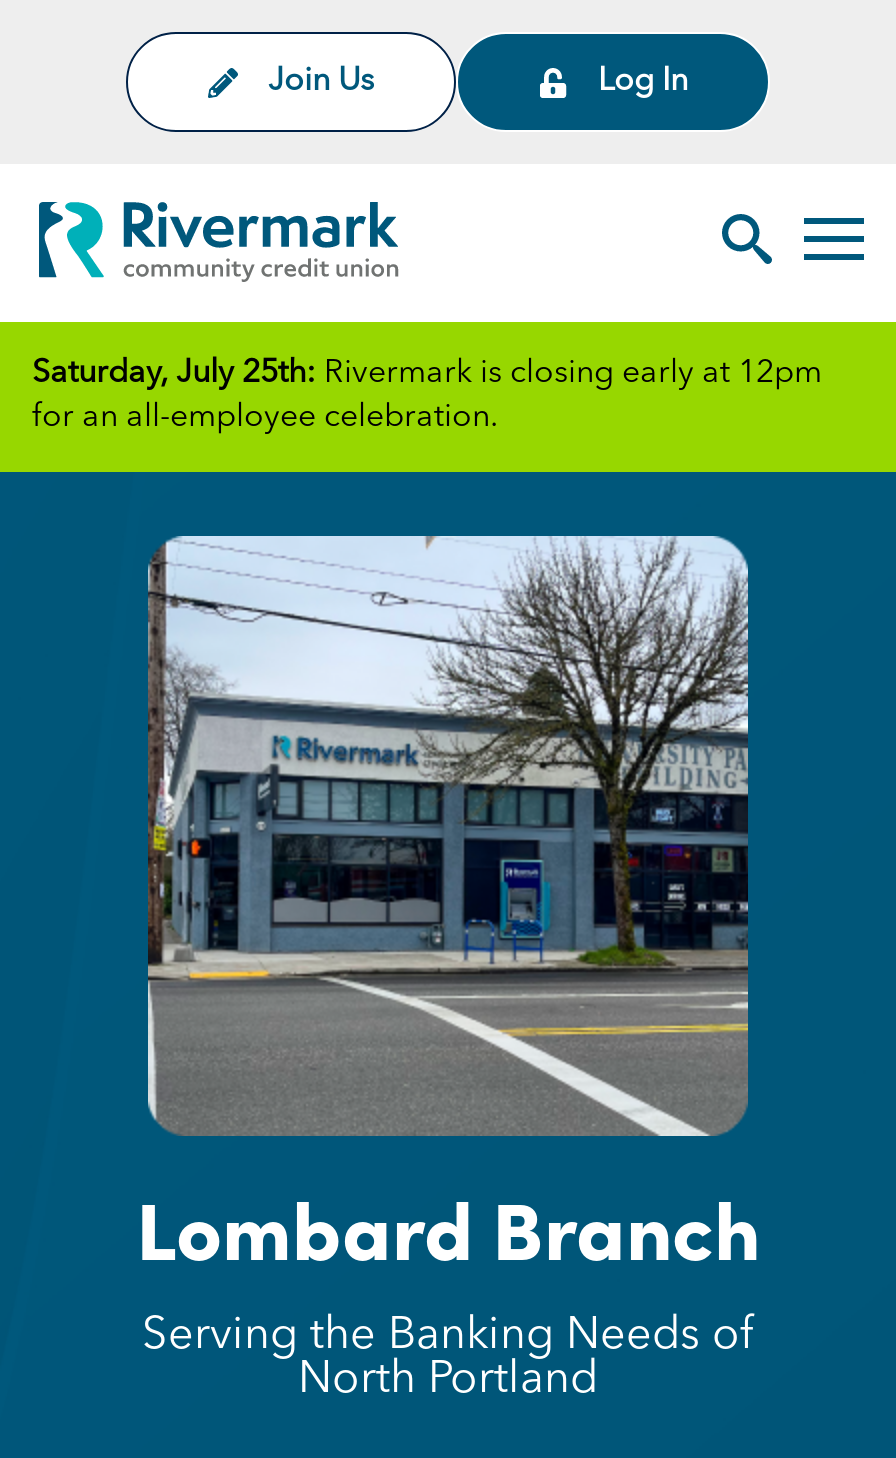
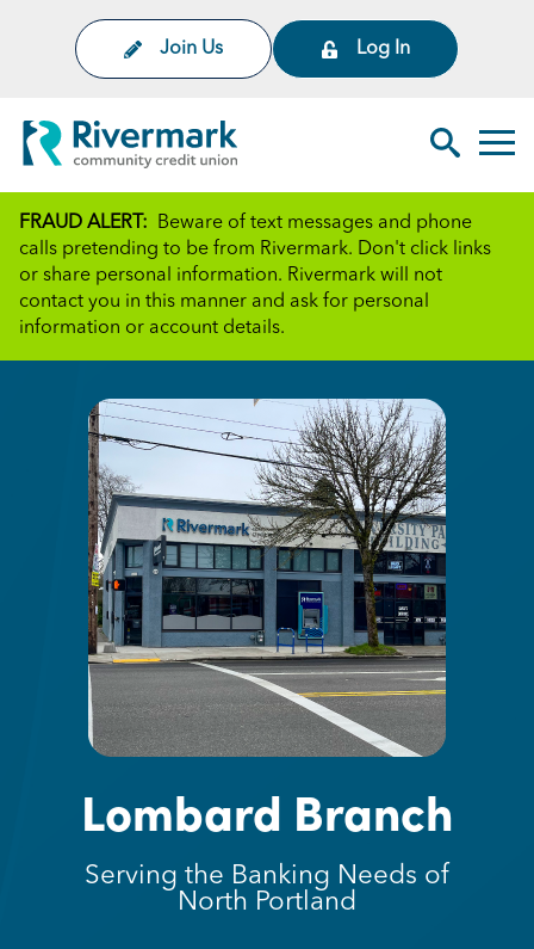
[32,358,822,434] Saturday, July 25th: Rivermark is closing early at 12pm | for an all-employee celebration. -> [19,214,491,338] FRAUD ALERT: Beware of text messages and phone | calls pretending to be from Rivermark. Don't click links | or share personal information. Rivermark will not | contact you in this manner and ask for personal | information or account details.

